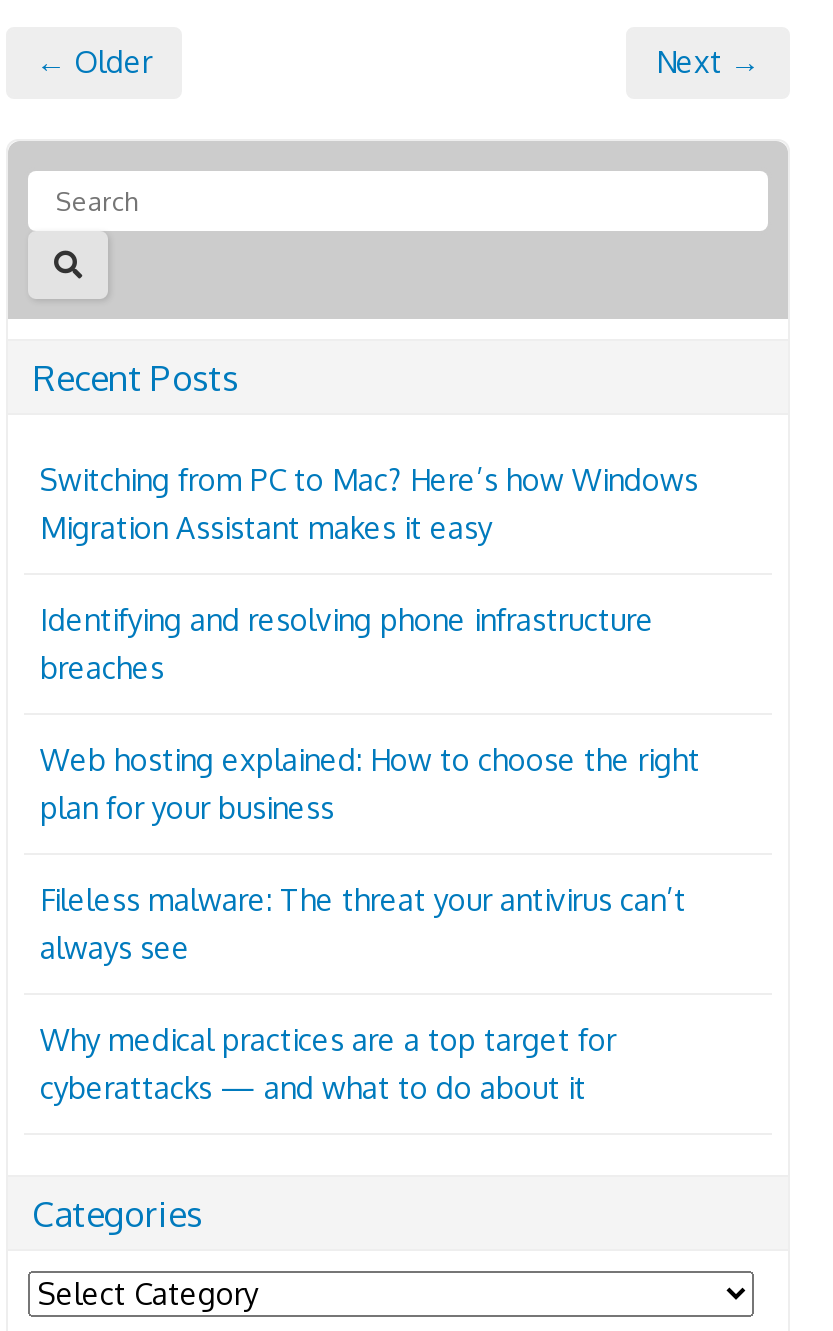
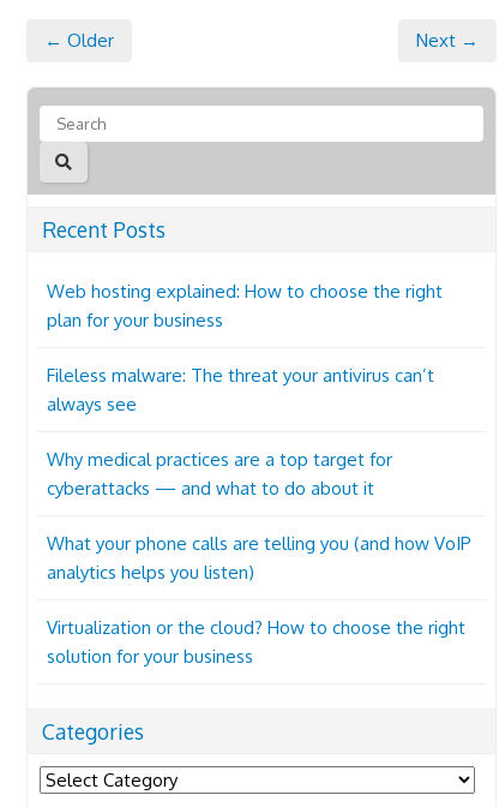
[40,461,698,687] Switching from PC to Mac? Here’s how Windows | Migration Assistant makes it easy | Identifying and resolving phone infrastructure | breaches -> none
moved [40,741,700,1107] -> [47,280,443,499]: Web hosting explained: How to choose the right | plan for your business | Fileless malware: The threat your antivirus can’t | always see | Why medical practices are a top target for | cyberattacks — and what to do about it
none -> [47,532,471,667] What your phone calls are telling you (and how VoIP | analytics helps you listen) | Virtualization or the cloud? How to choose the right | solution for your business

